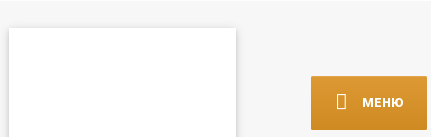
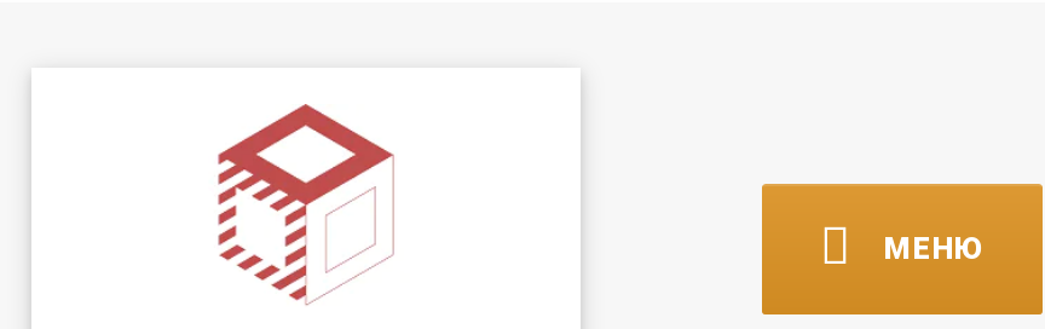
none -> [215,102,394,302] [image]

